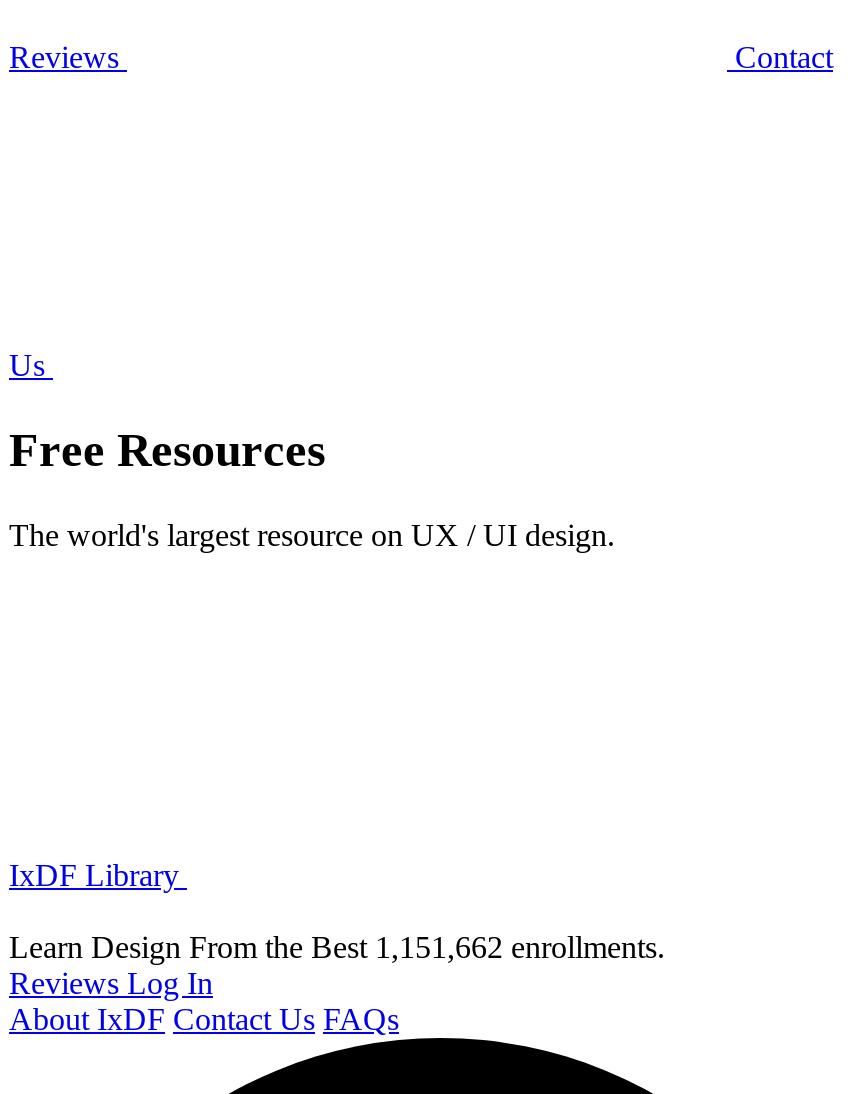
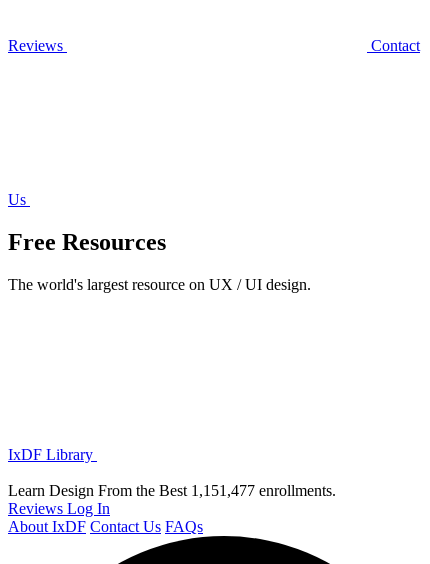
[9,929,665,963] Learn Design From the Best 1,151,662 enrollments. -> [8,482,336,499] Learn Design From the Best 1,151,477 enrollments.

